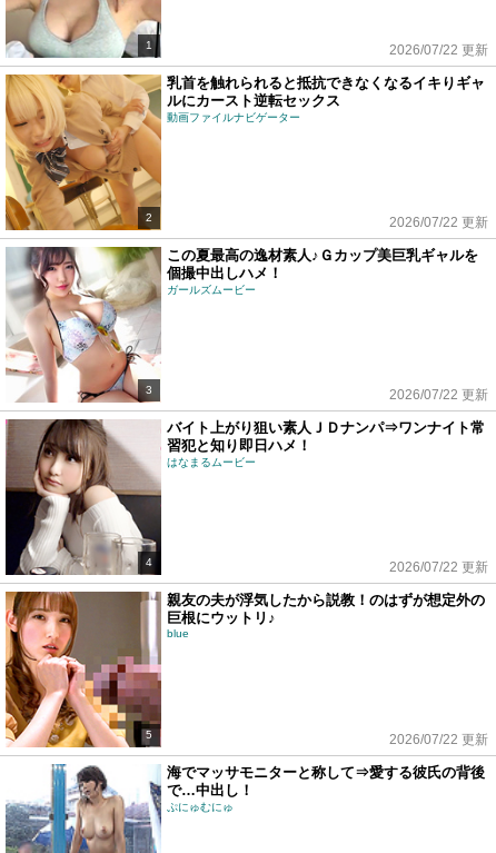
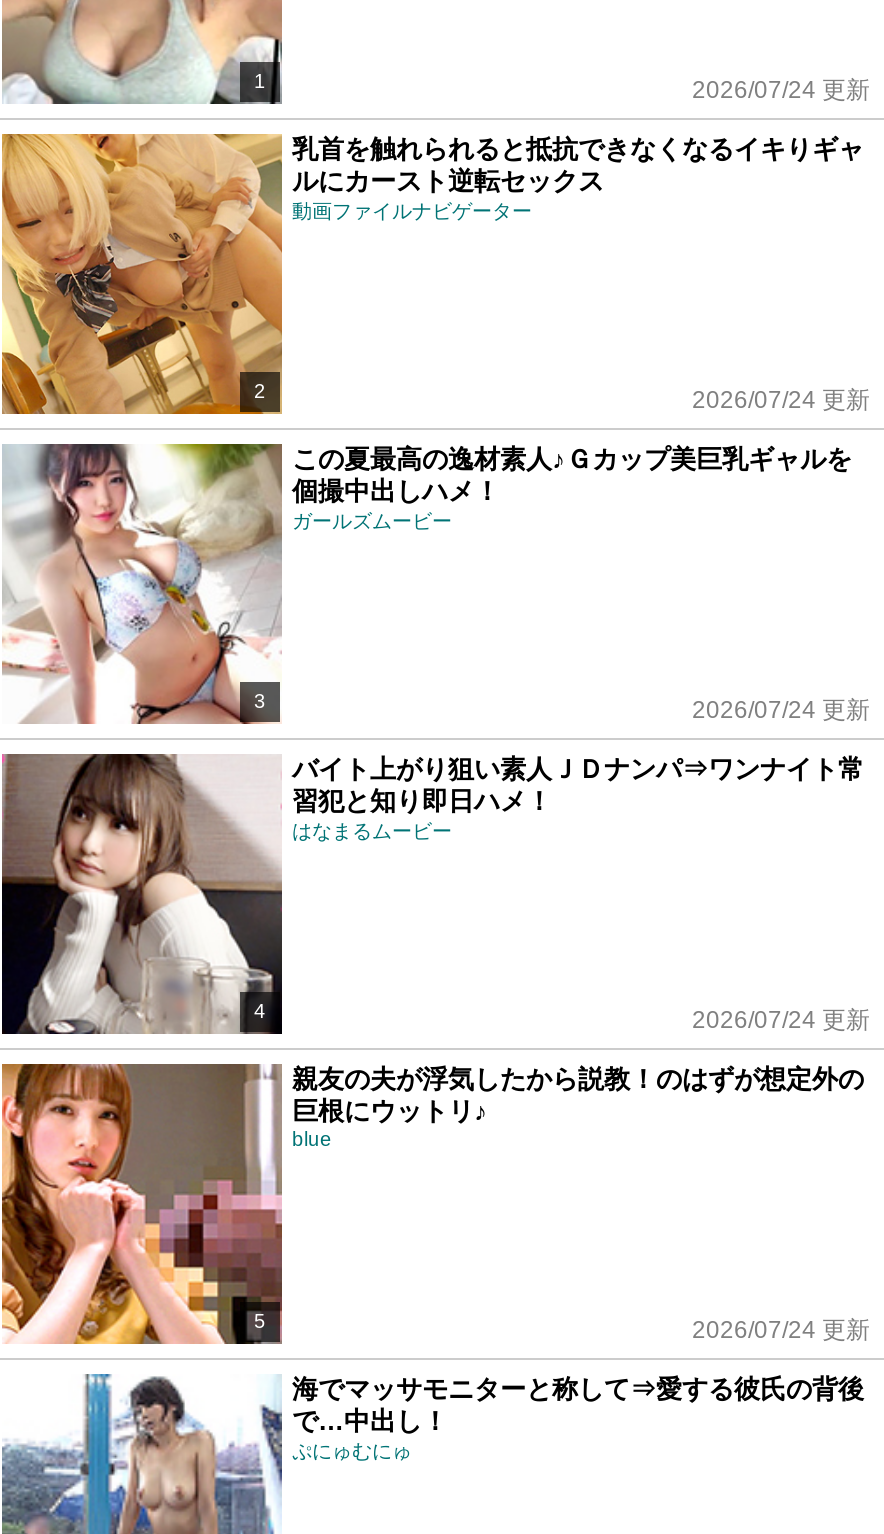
[389,42,488,58] 2026/07/22 更新 -> [692,76,870,104] 2026/07/24 更新
[389,215,488,230] 2026/07/22 更新 -> [692,386,870,414] 2026/07/24 更新
[389,387,488,403] 2026/07/22 更新 -> [692,696,870,724] 2026/07/24 更新
[389,559,488,575] 2026/07/22 更新 -> [692,1006,870,1034] 2026/07/24 更新
[389,732,488,747] 2026/07/22 更新 -> [692,1316,870,1344] 2026/07/24 更新

